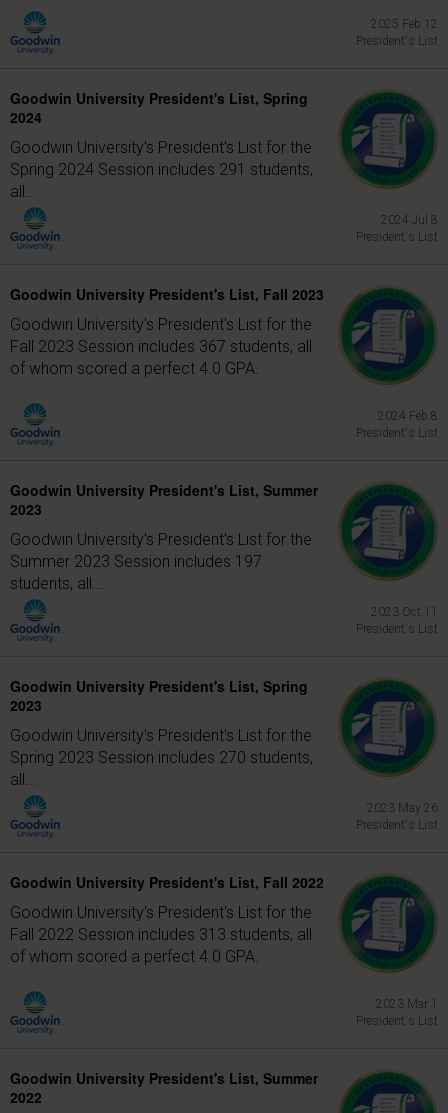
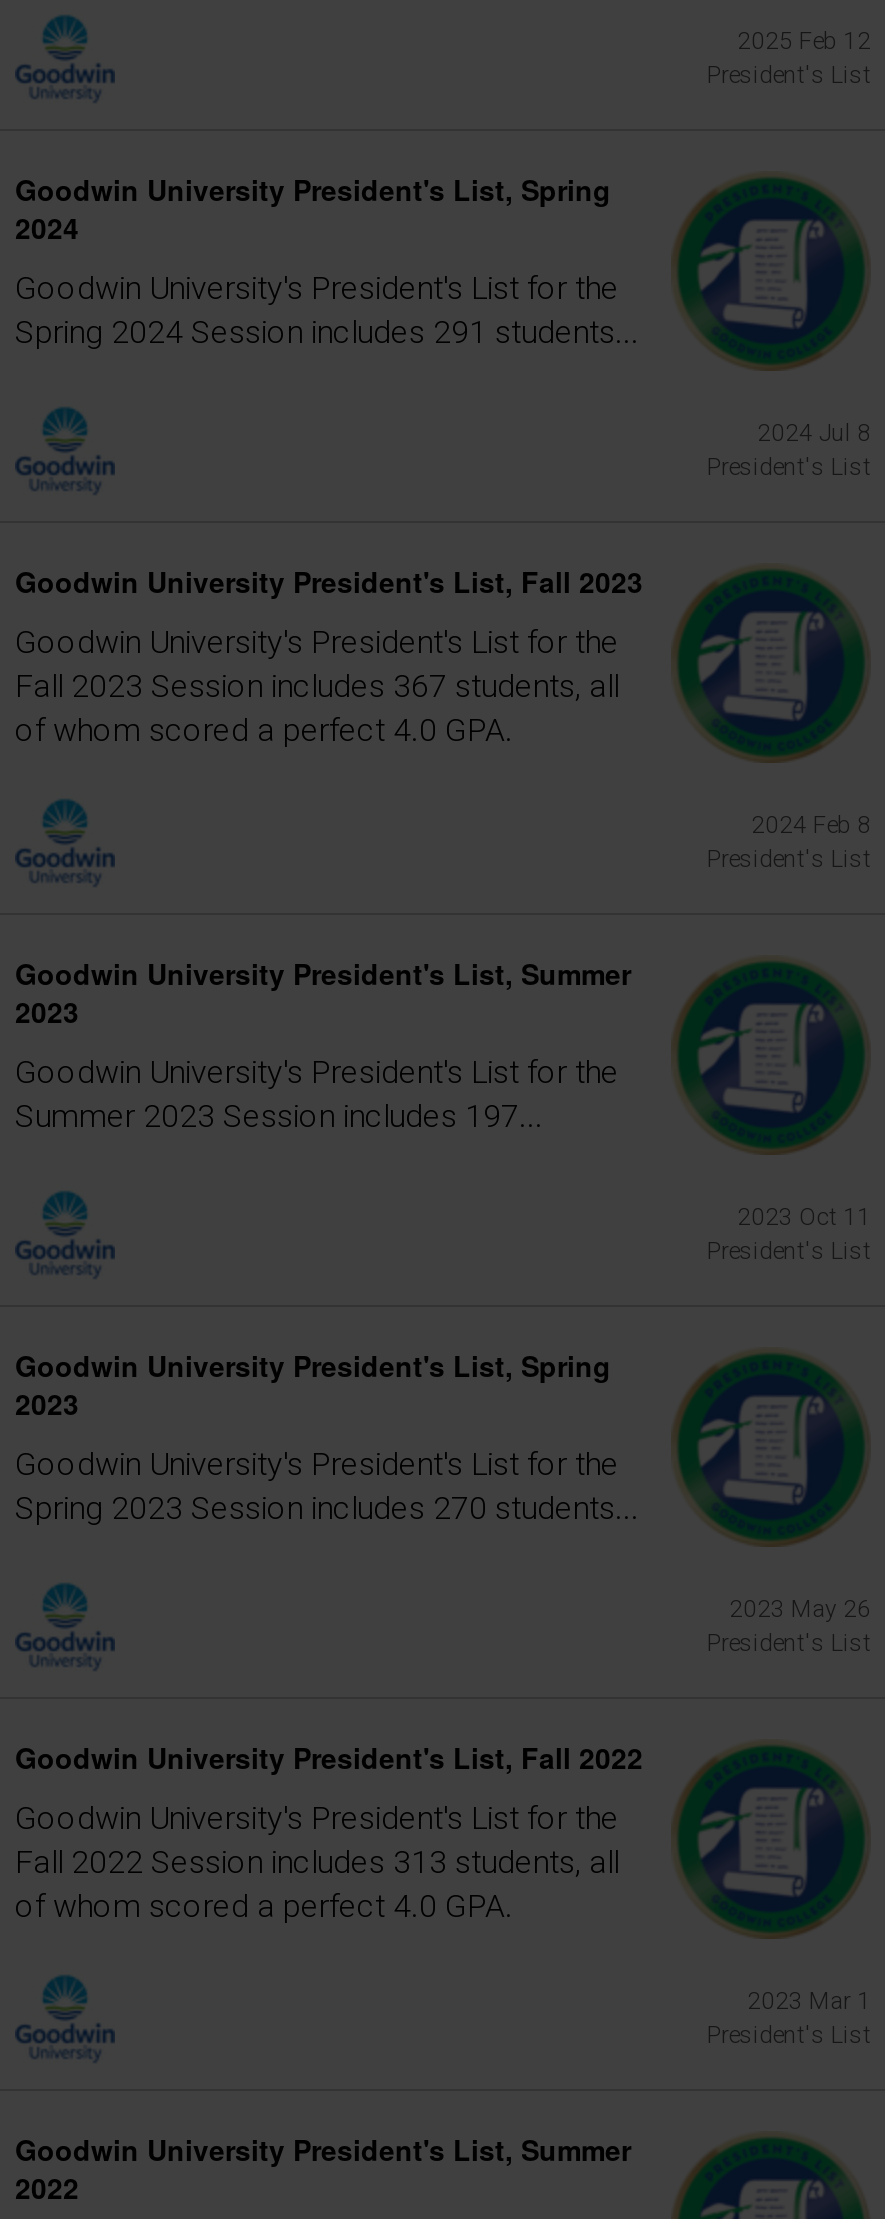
[10,160,313,201] Spring 2024 Session includes 291 students, | all... -> [15,313,639,351] Spring 2024 Session includes 291 students...
[10,552,262,593] Summer 2023 Session includes 197 | students, all... -> [15,1097,543,1135] Summer 2023 Session includes 197...
[10,748,313,789] Spring 2023 Session includes 270 students, | all... -> [15,1489,639,1527] Spring 2023 Session includes 270 students...

